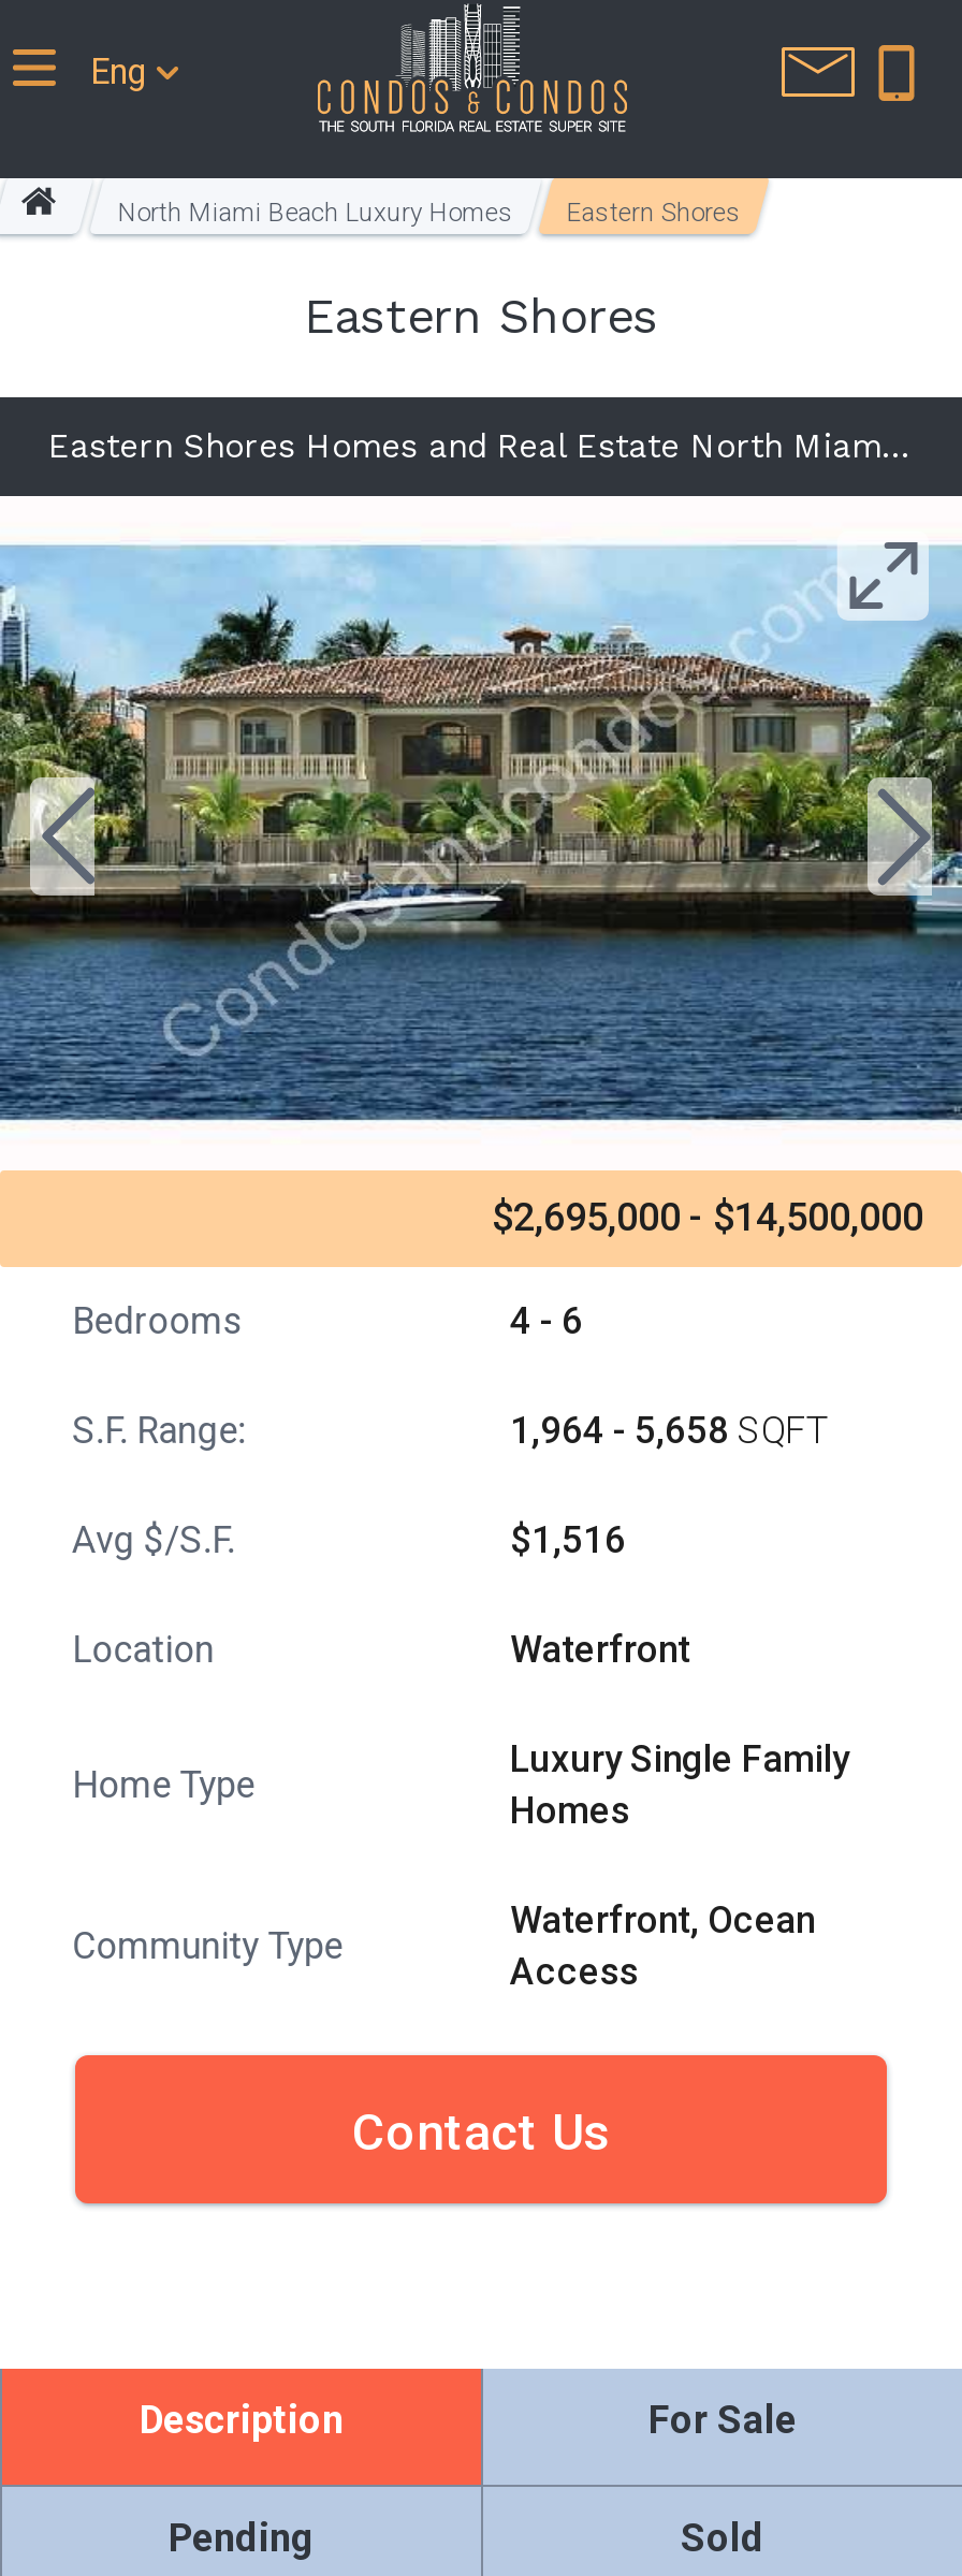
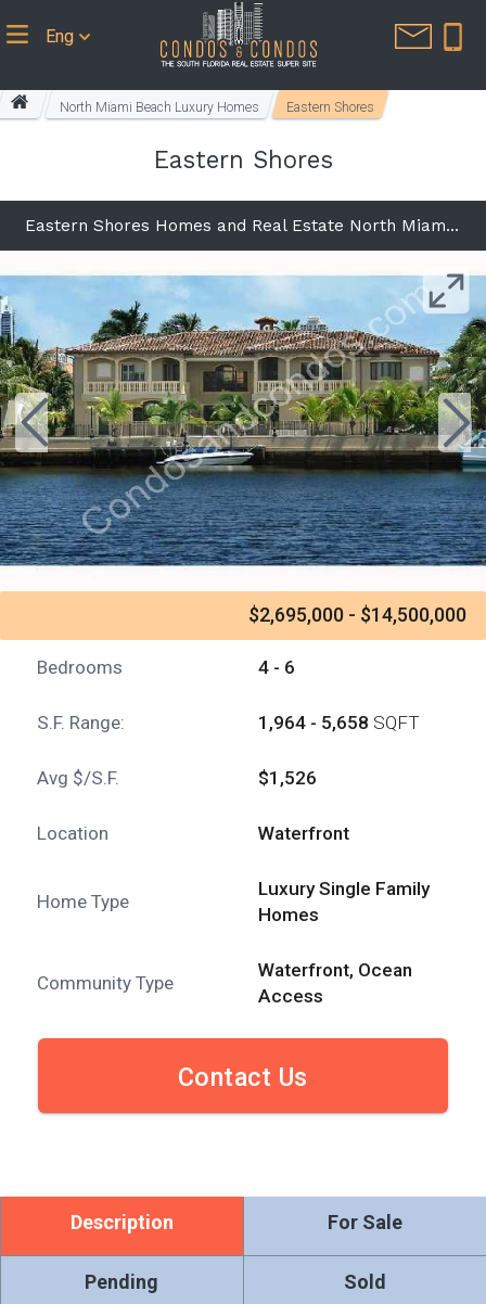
[510,1519,626,1562] $1,516 -> [258,767,316,789] $1,526

